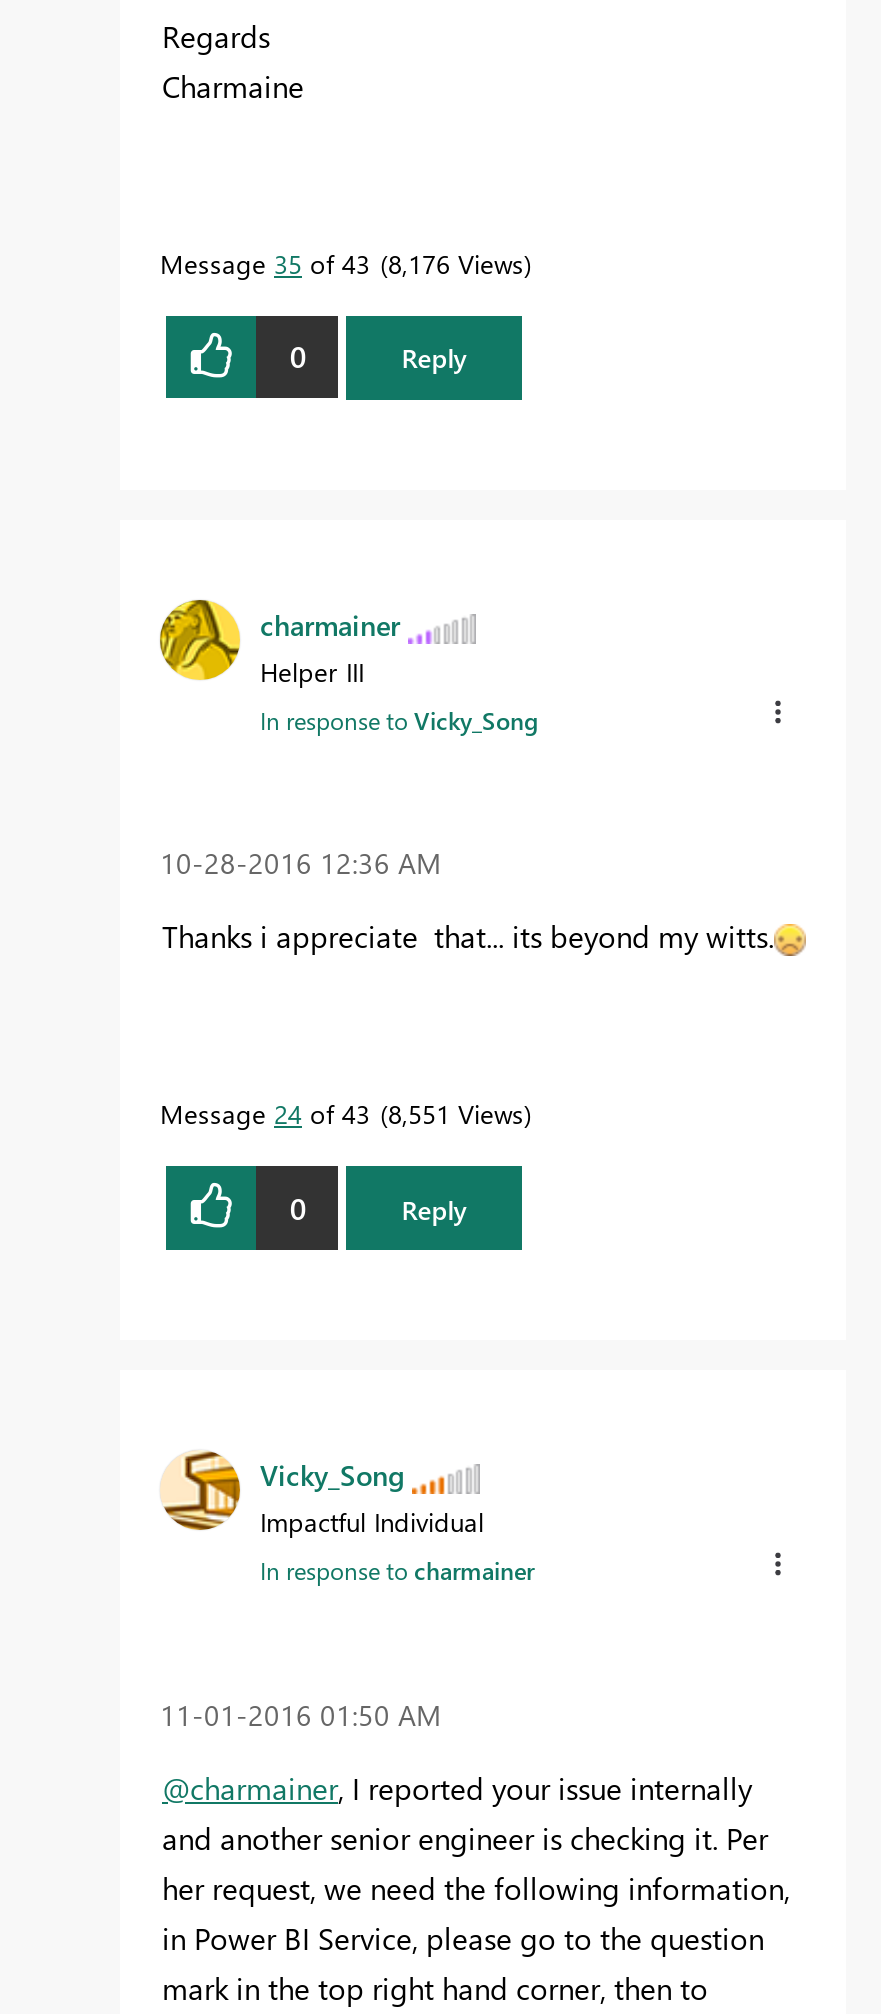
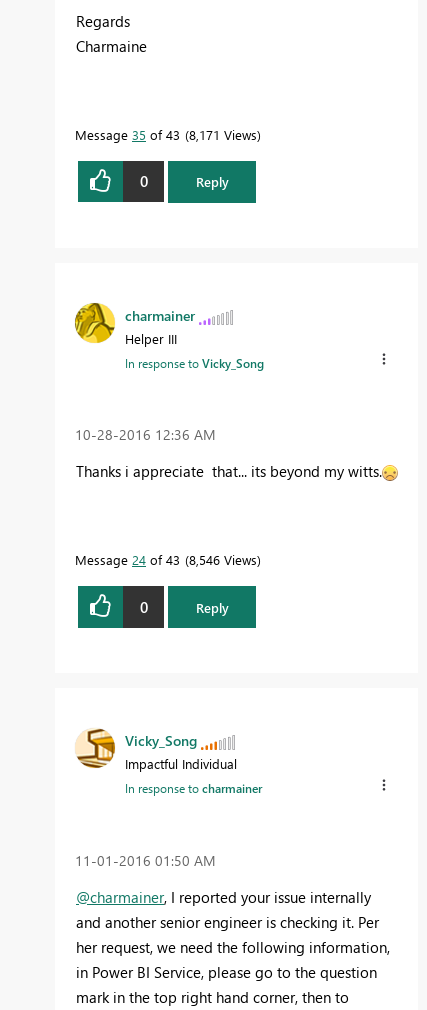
[160,245,524,279] Message 35 of 43 8,176 Views -> [75,126,257,143] Message 35 of 43 8,171 Views
[160,1096,524,1130] Message 24 of 43 8,551 Views -> [75,551,257,568] Message 24 of 43 8,546 Views

